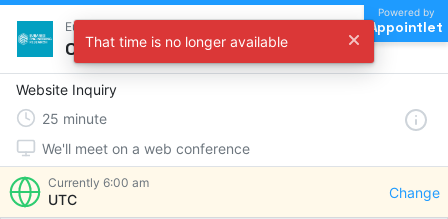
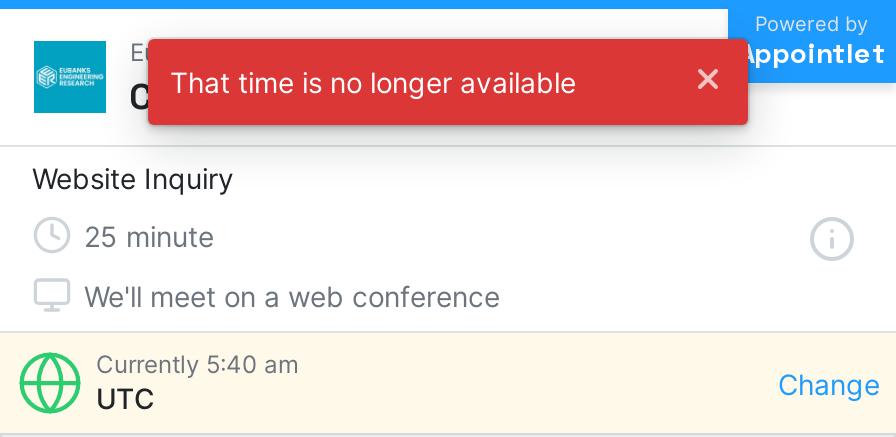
[48,175,149,190] Currently 6:00 am -> [96,349,298,379] Currently 5:40 am

